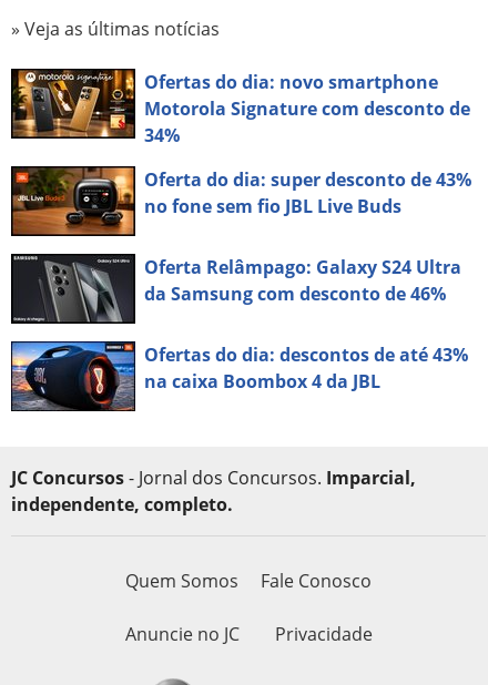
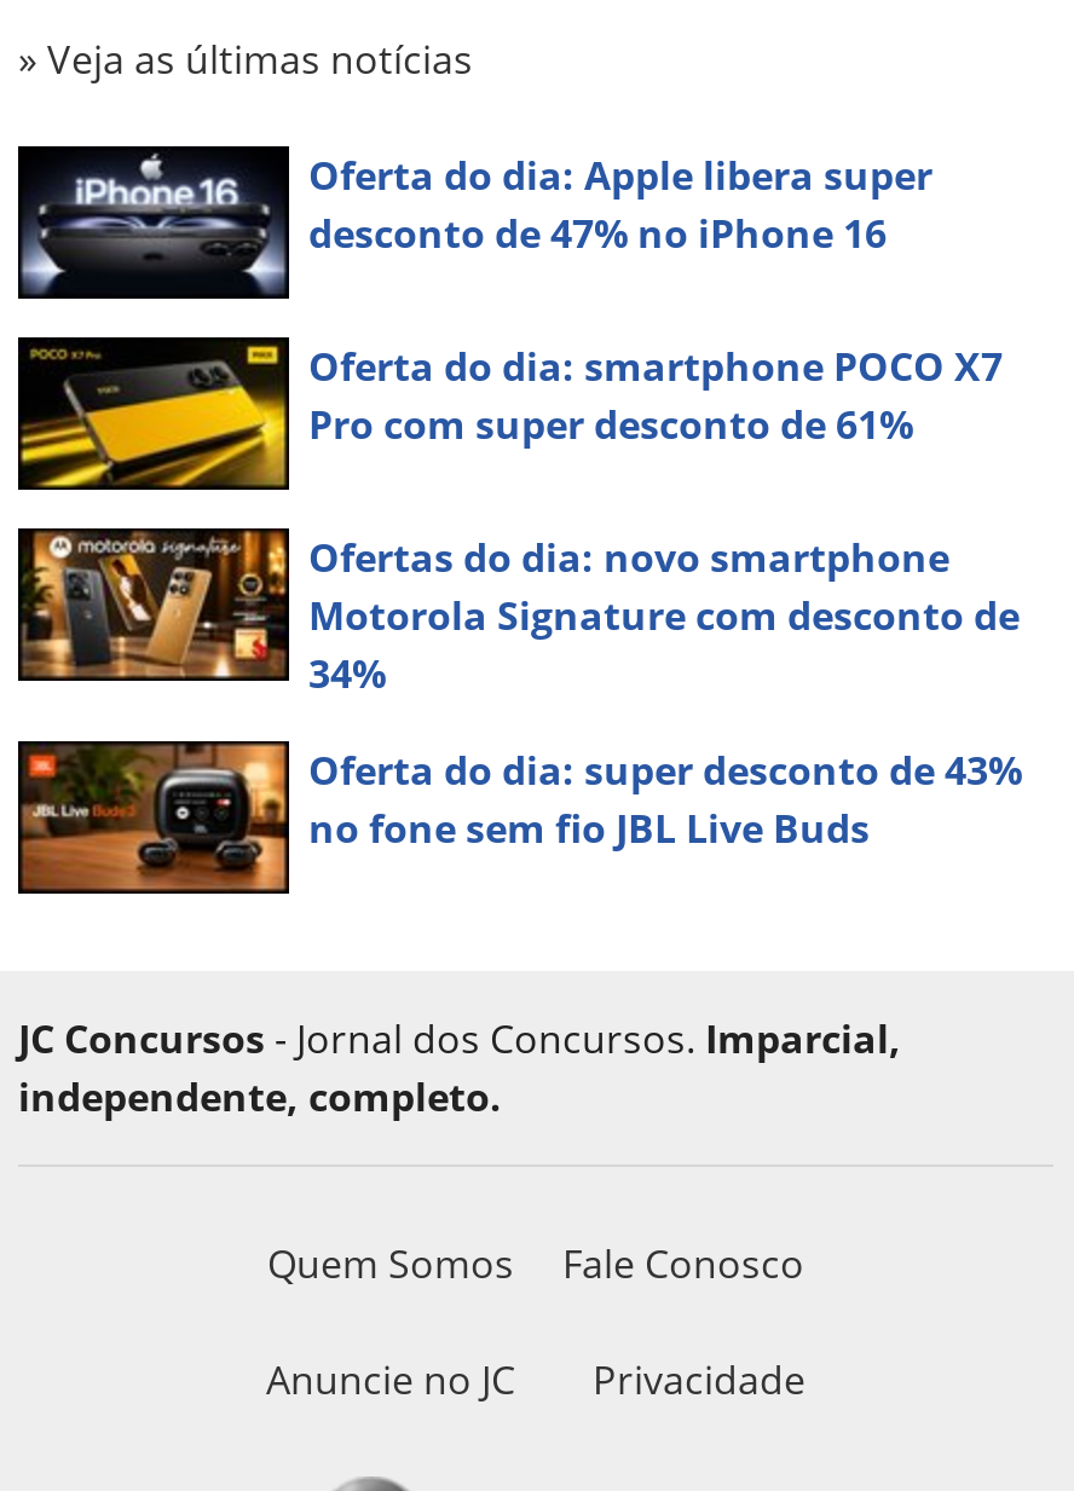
none -> [16,335,289,492] [image]
none -> [18,146,1003,451] [image] | Oferta do dia: Apple libera super | desconto de 47% no iPhone 16 | Oferta do dia: smartphone POCO X7 | Pro com super desconto de 61%
moved [10,68,471,218] -> [16,526,1022,855]: [image] | Ofertas do dia: novo smartphone | Motorola Signature com desconto de | 34% | Oferta do dia: super desconto de 43% | no fone sem fio JBL Live Buds
[10,253,468,393] [image] | Oferta Relâmpago: Galaxy S24 Ultra | da Samsung com desconto de 46% | Ofertas do dia: descontos de até 43% | na caixa Boombox 4 da JBL -> none
[11,341,134,411] [image] -> none

